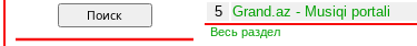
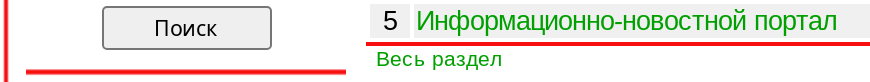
[232,3,390,20] Grand.az - Musiqi portali -> [416,6,838,36] Информационно-новостной портал

